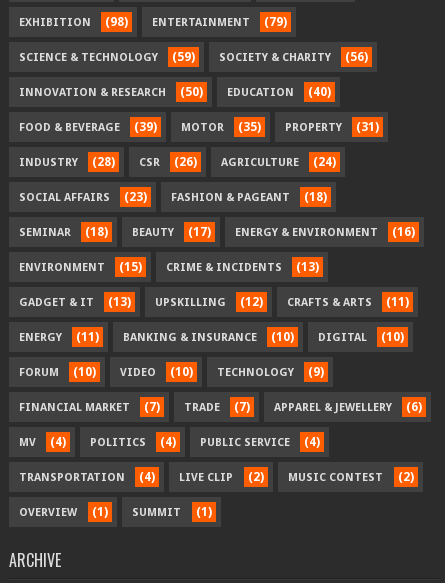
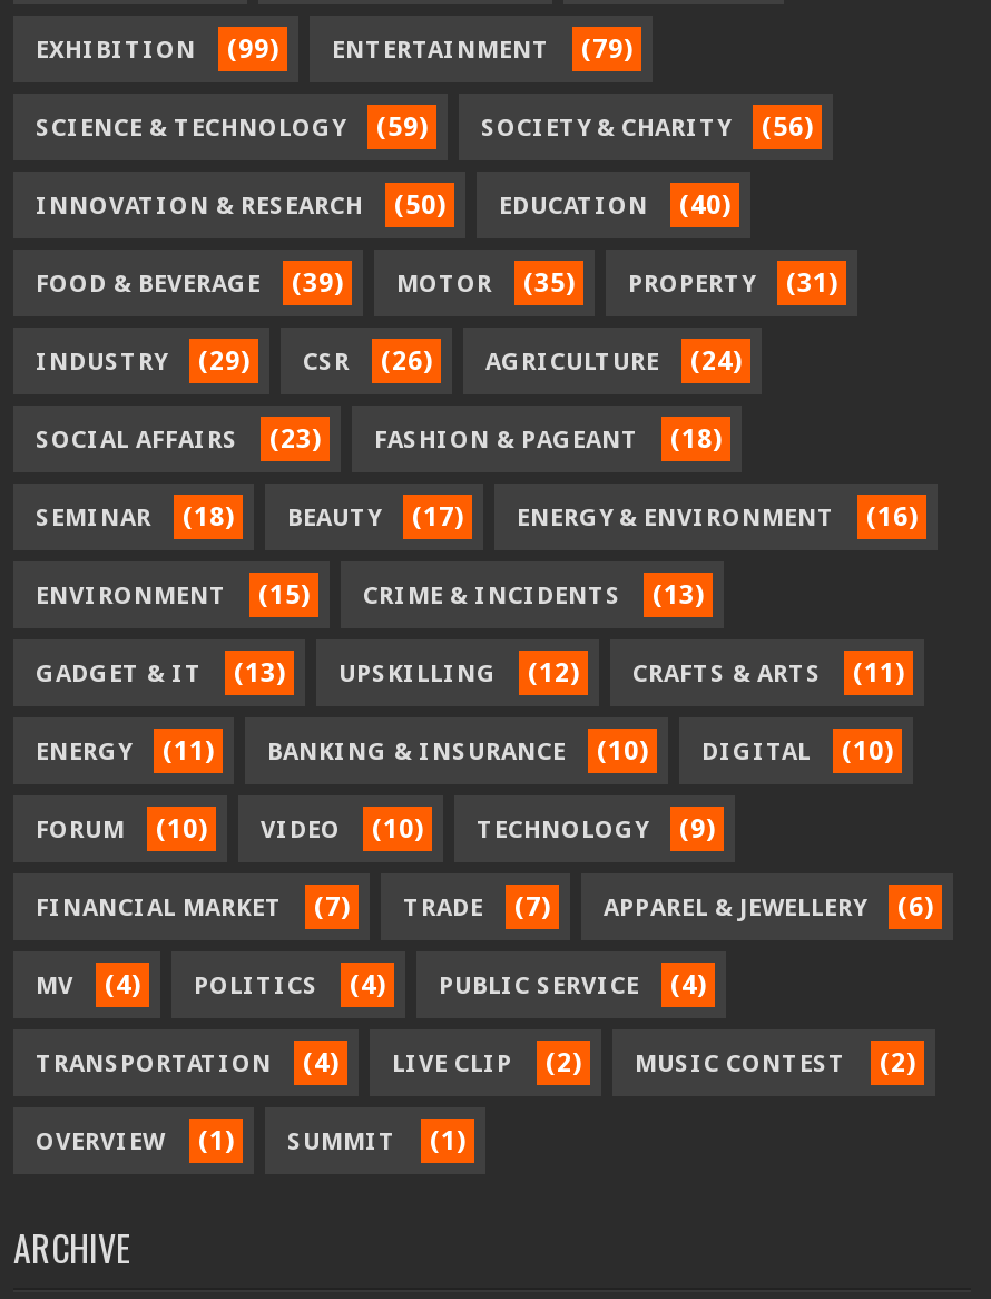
[19,15,287,29] EXHIBITION (98) ENTERTAINMENT (79) -> [36,34,632,66] EXHIBITION (99) ENTERTAINMENT (79)
[19,155,336,169] INDUSTRY (28) CSR (26) AGRICULTURE (24) -> [36,346,742,377] INDUSTRY (29) CSR (26) AGRICULTURE (24)

